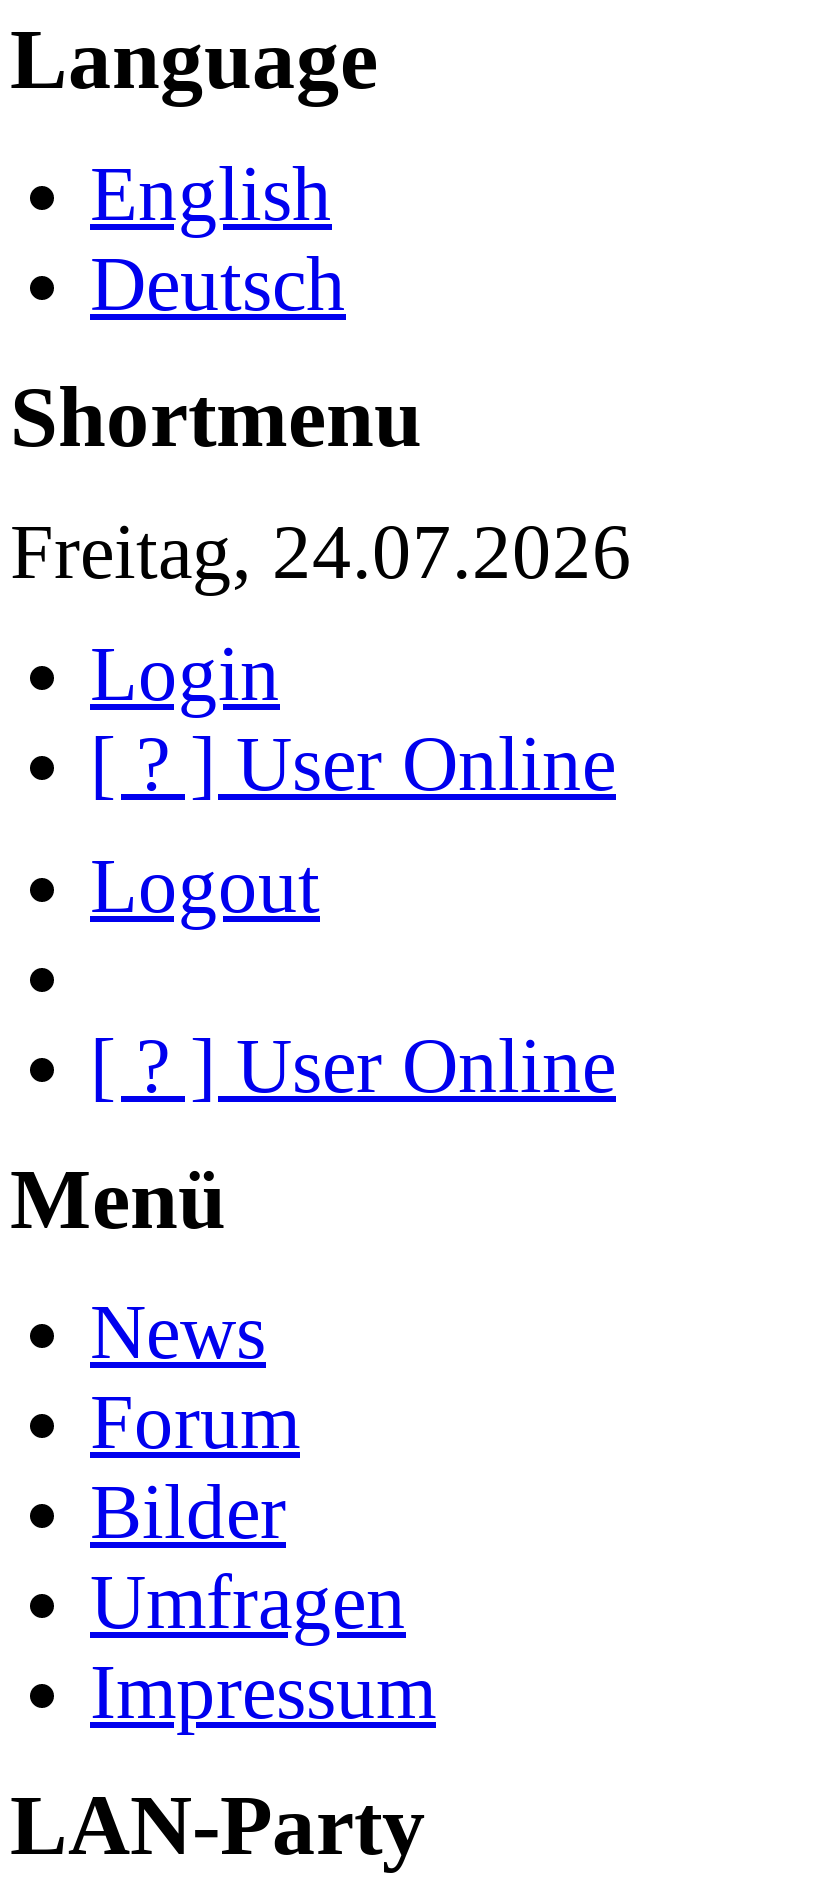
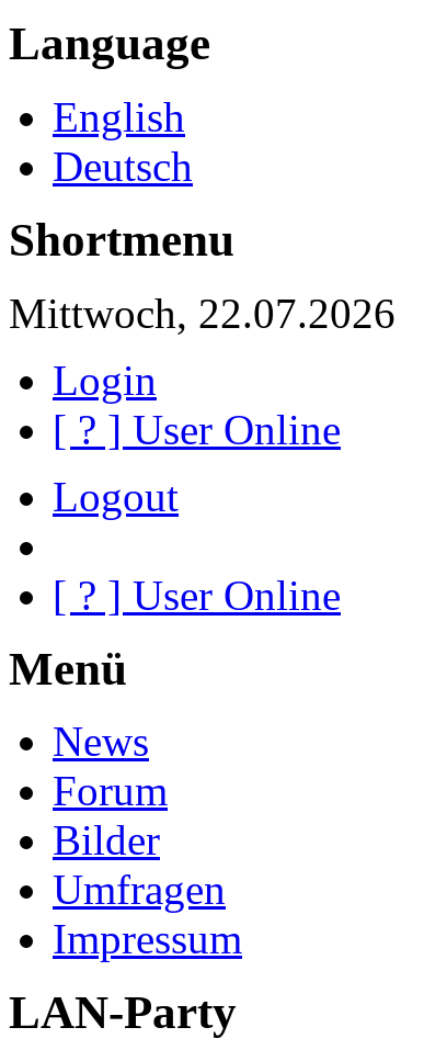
[10,507,632,593] Freitag, 24.07.2026 -> [9,289,396,336] Mittwoch, 22.07.2026

